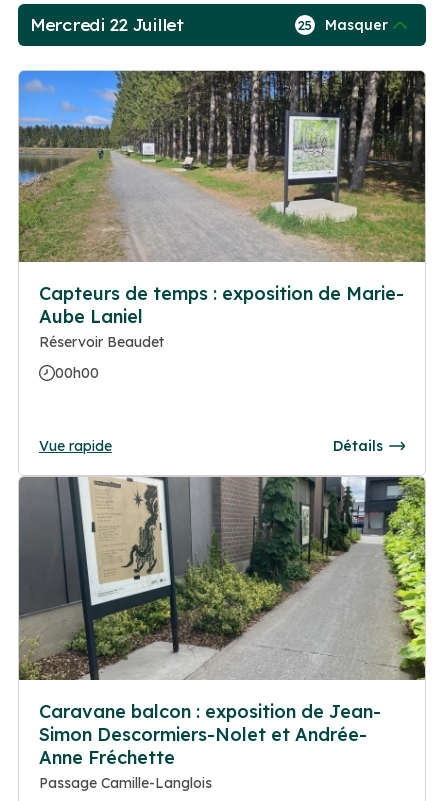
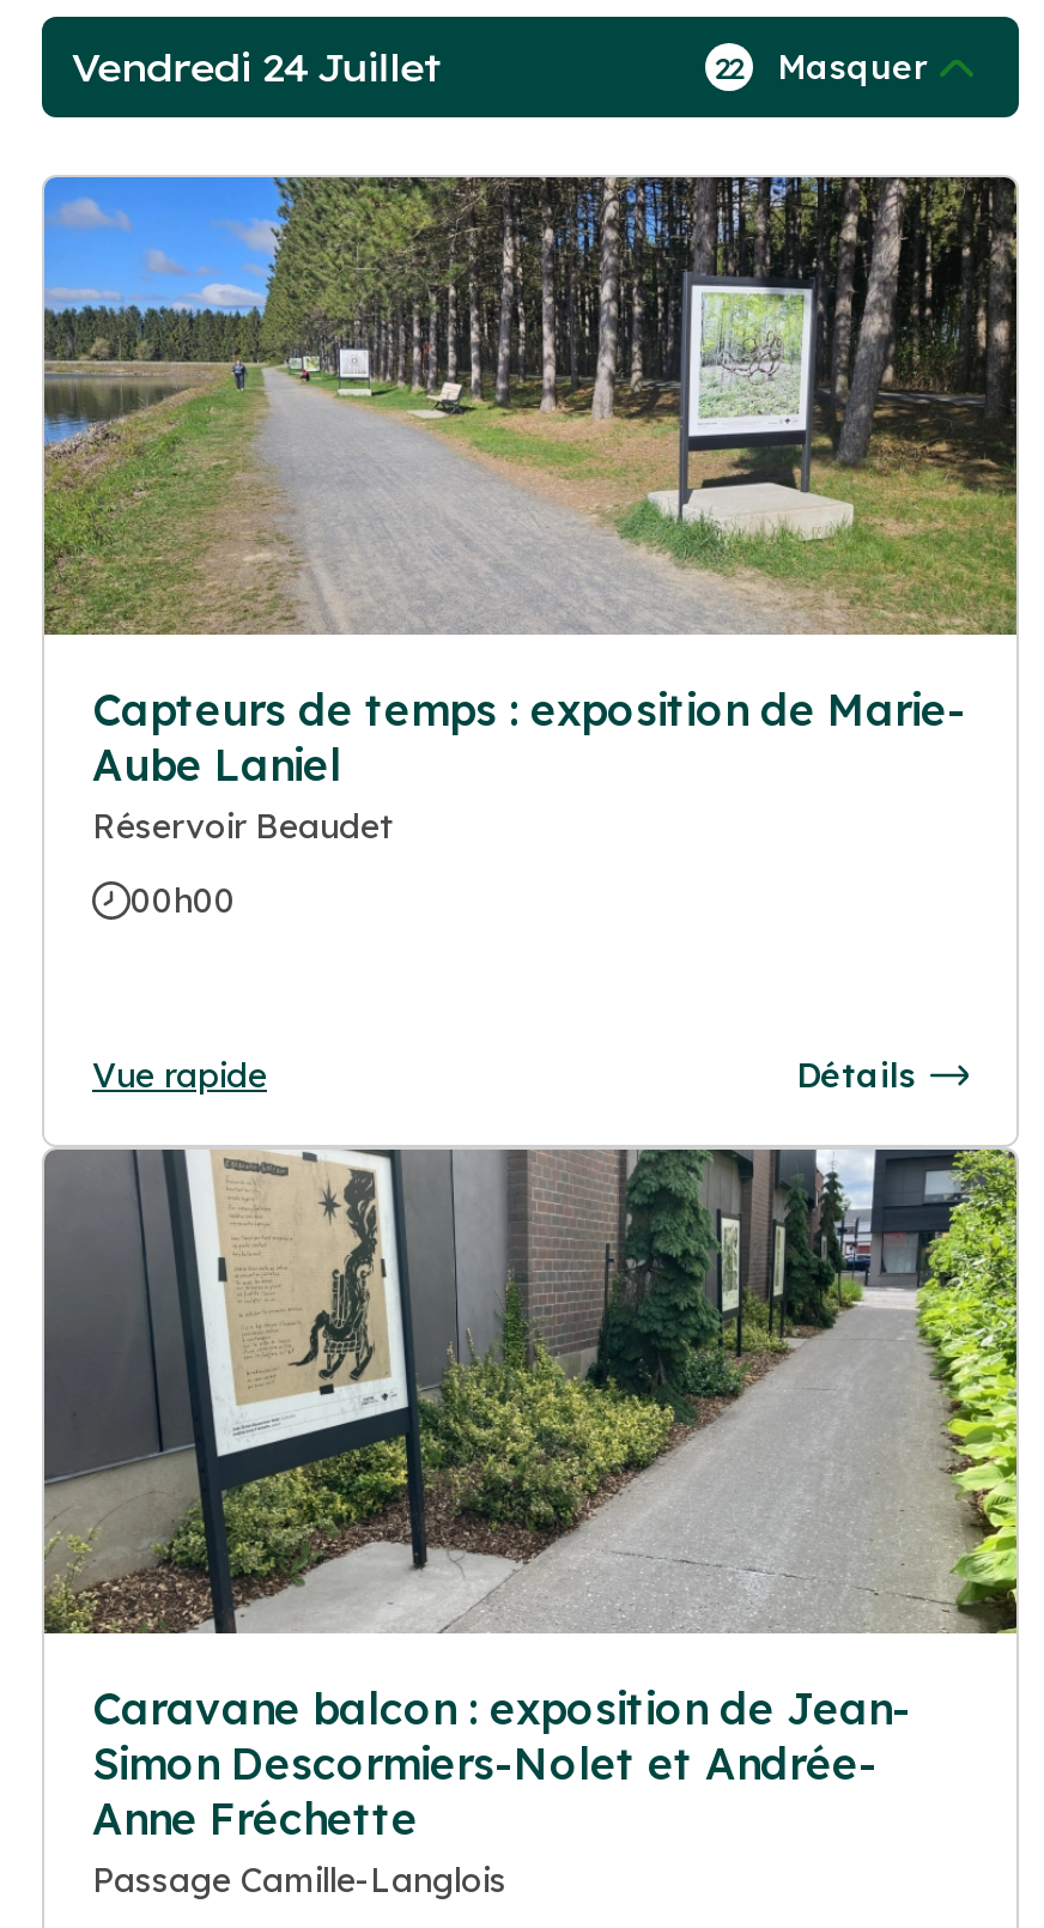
[30,15,184,35] Mercredi 22 Juillet -> [71,44,441,91] Vendredi 24 Juillet
[298,16,388,34] 25 Masquer -> [714,46,928,89] 22 Masquer

